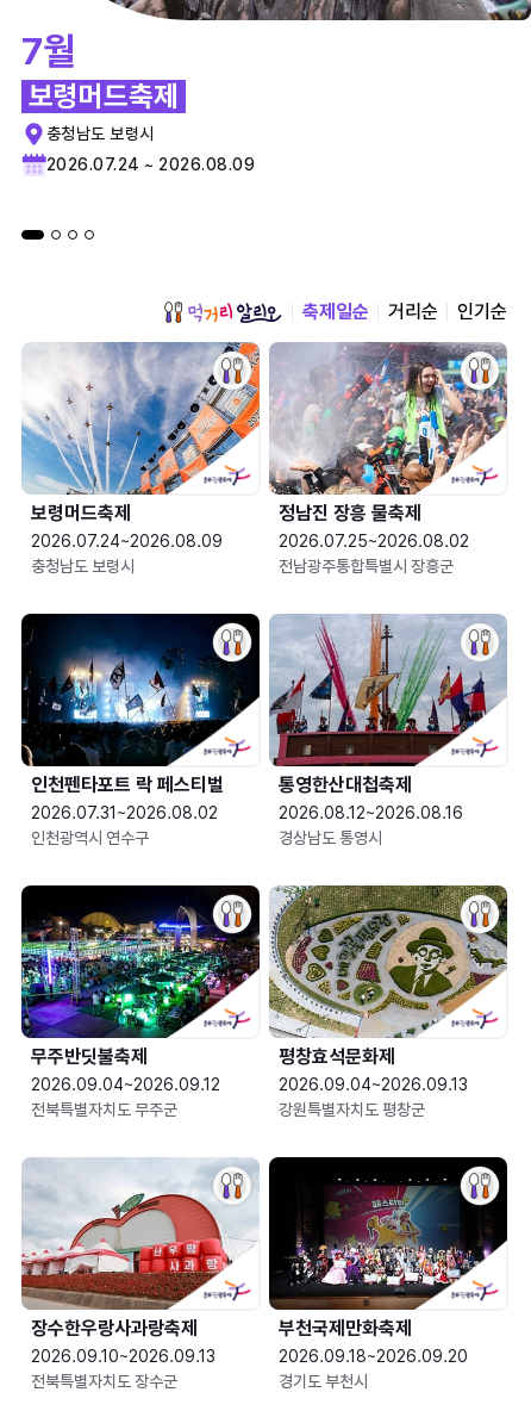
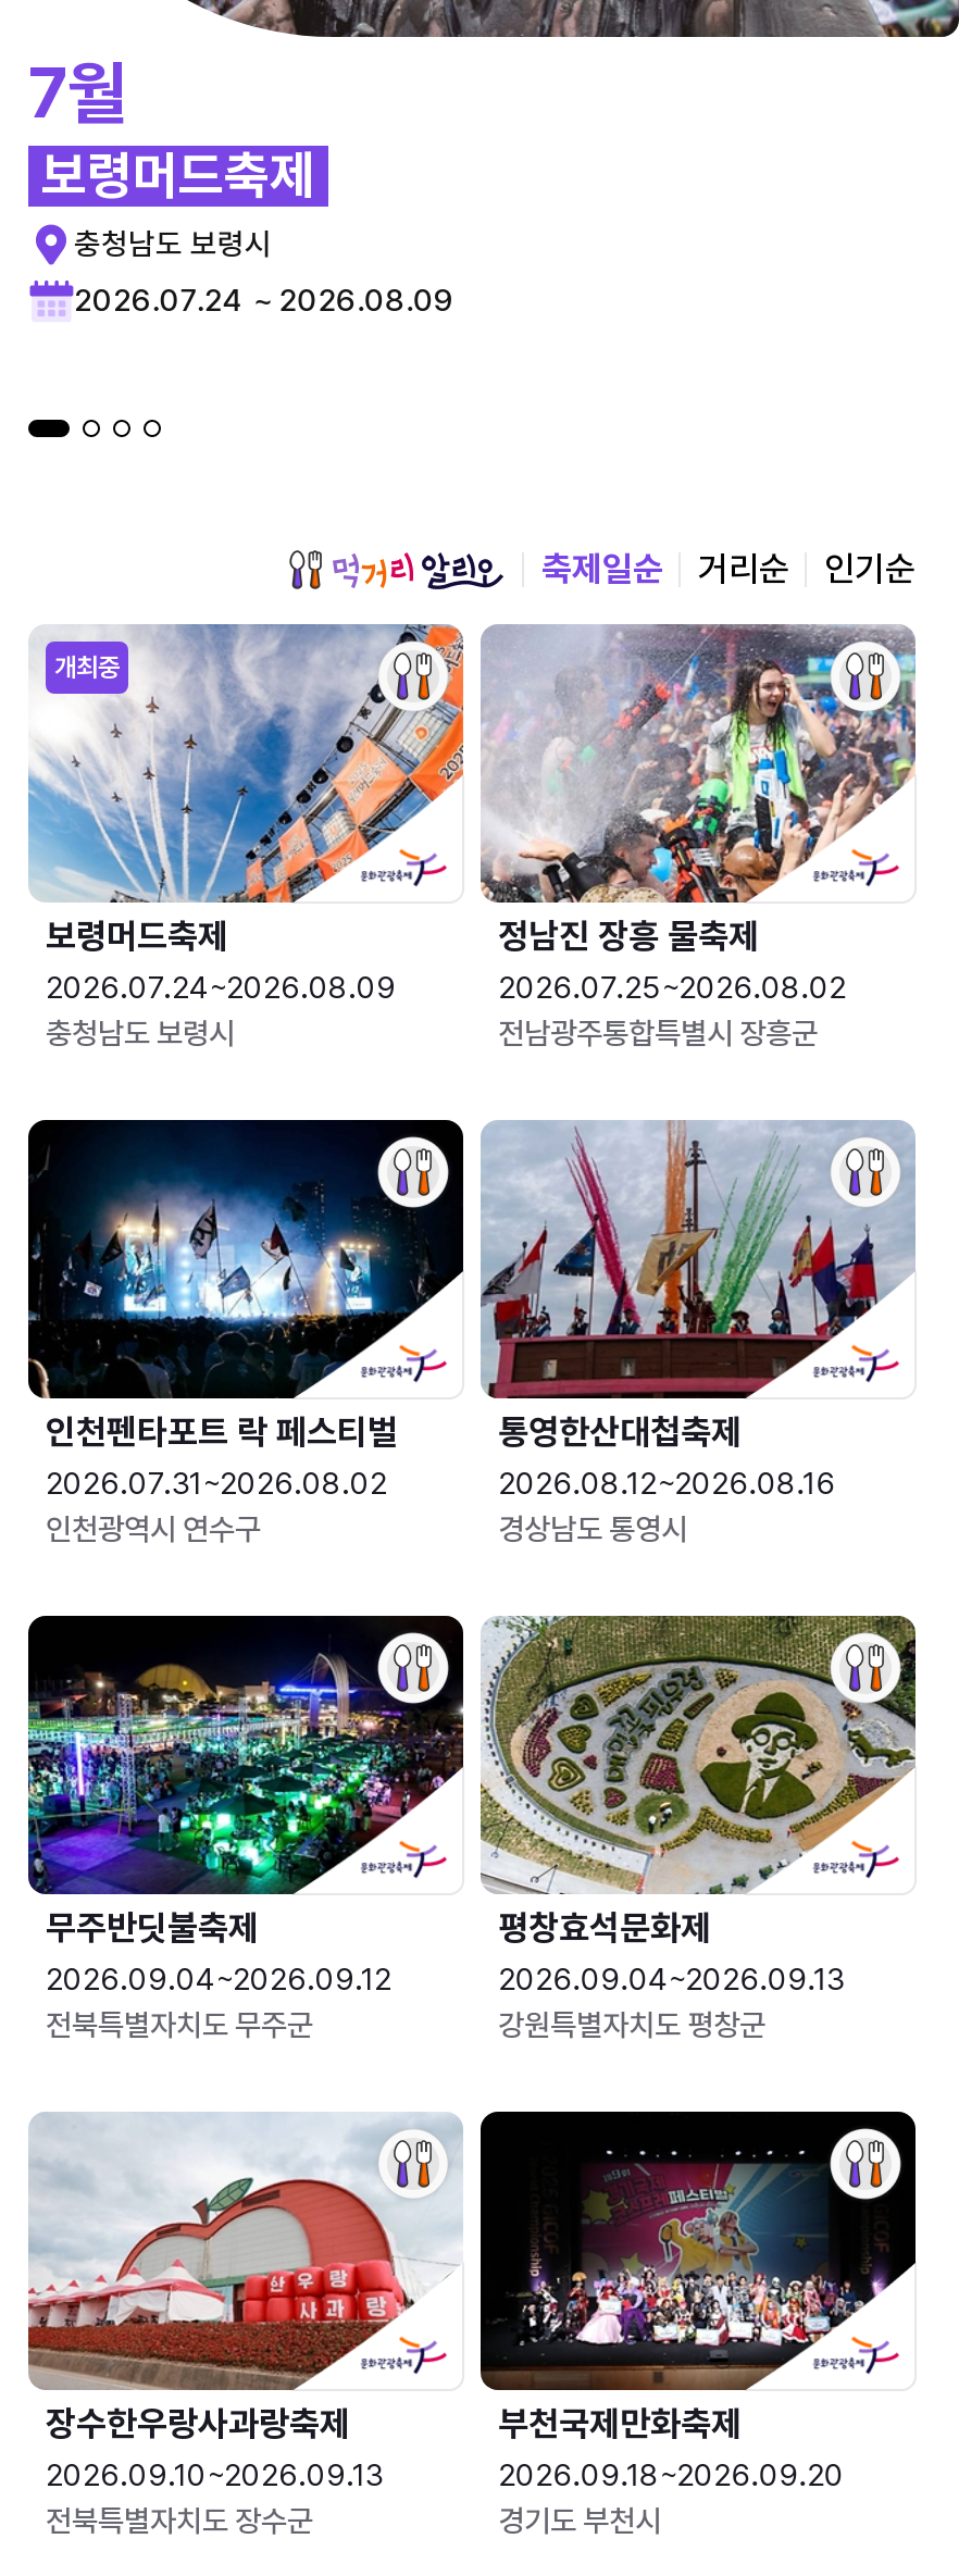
none -> [54,652,120,683] 개최중

